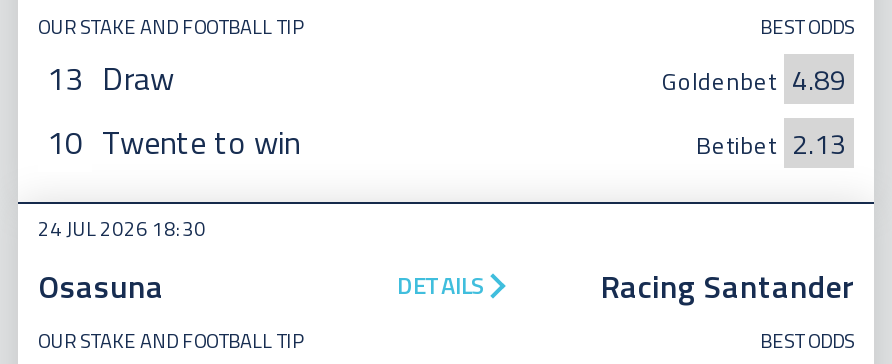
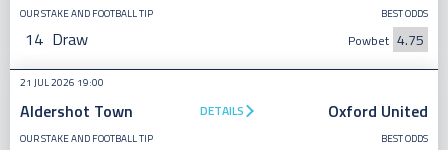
[47,54,846,166] 13 Draw | Goldenbet 4.89 | 10 Twente to win | Betibet 2.13 -> [24,27,424,51] 14 Draw | Powbet 4.75
[38,214,206,310] 24 JUL 2026 18:30 | Osasuna -> [20,75,133,123] 21 JUL 2026 19:00 | Aldershot Town
[600,262,854,310] Racing Santander -> [328,99,428,123] Oxford United

